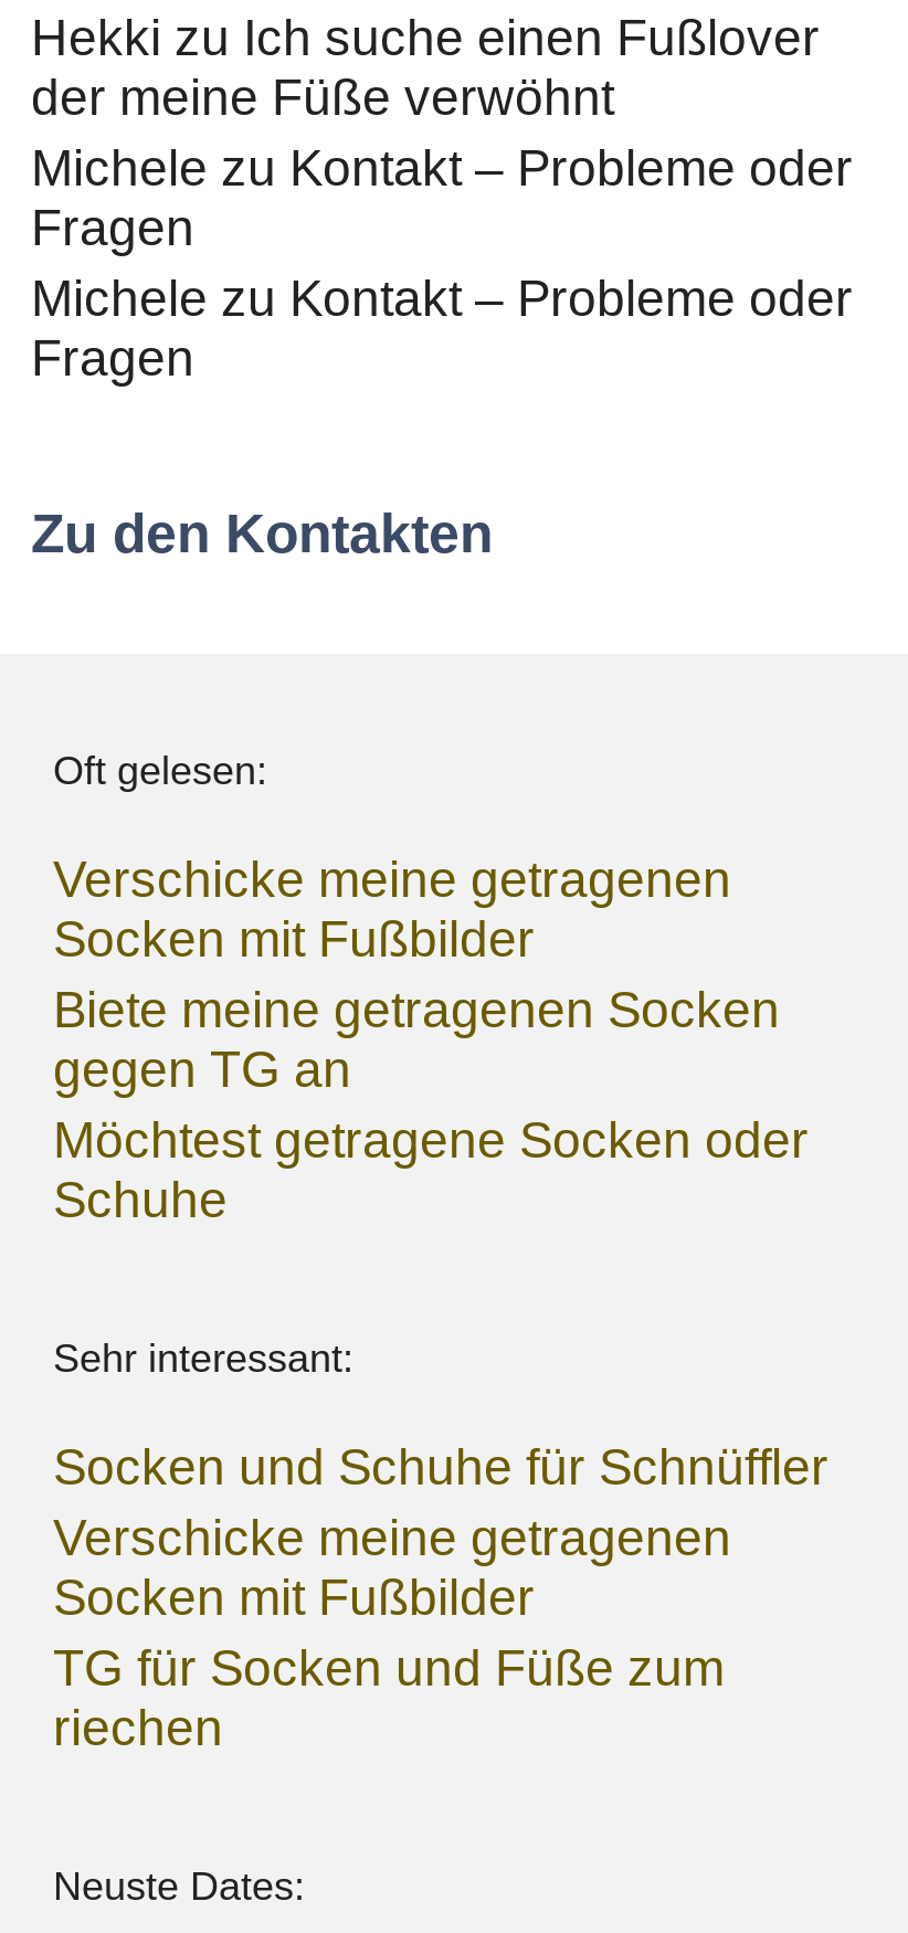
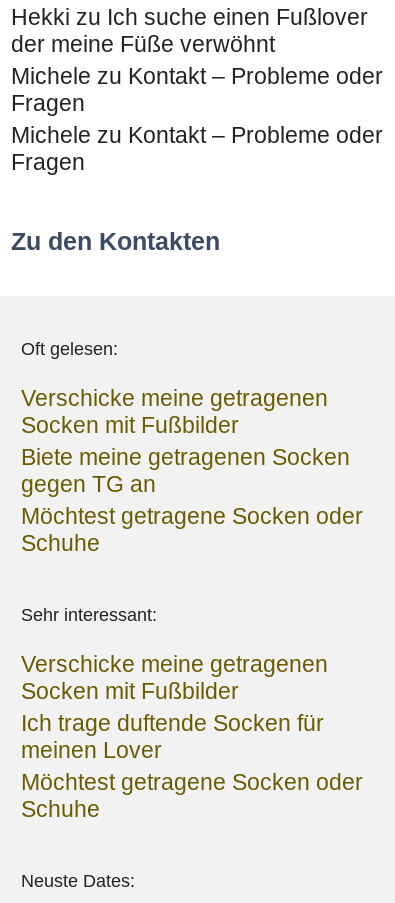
[53,1437,828,1495] Socken und Schuhe für Schnüffler -> none
moved [53,1508,731,1625] -> [21,651,328,704]: Verschicke meine getragenen | Socken mit Fußbilder
[53,1638,725,1755] TG für Socken und Füße zum | riechen -> [21,710,363,822] Ich trage duftende Socken für | meinen Lover | Möchtest getragene Socken oder | Schuhe

